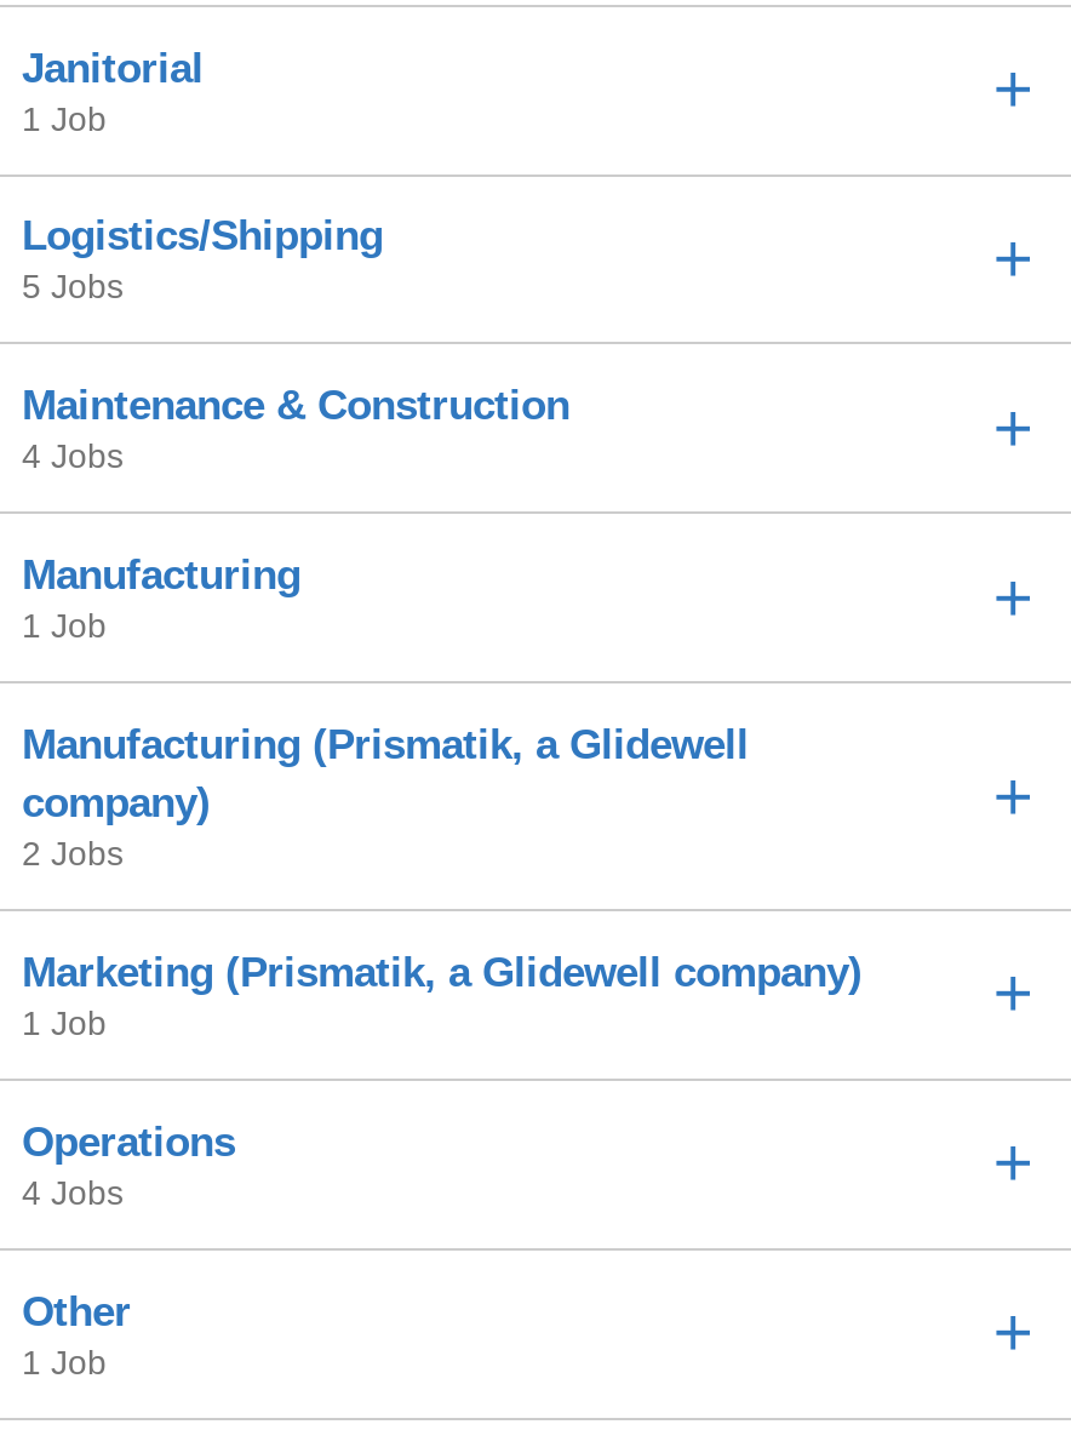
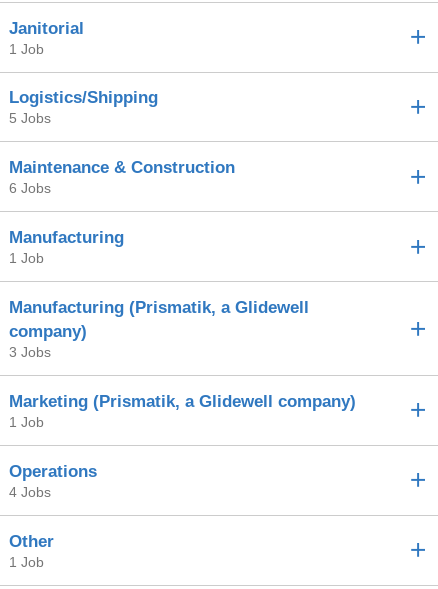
[22,437,124,476] 4 Jobs -> [9,180,51,196] 6 Jobs
[22,834,124,873] 2 Jobs -> [9,344,51,360] 3 Jobs

